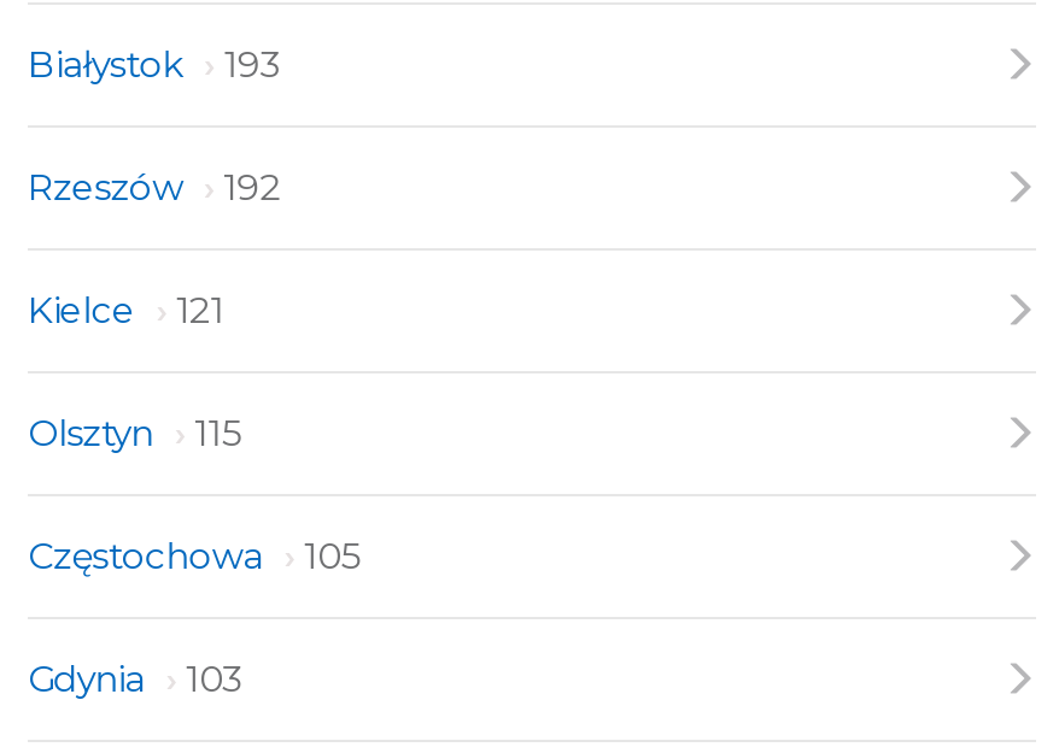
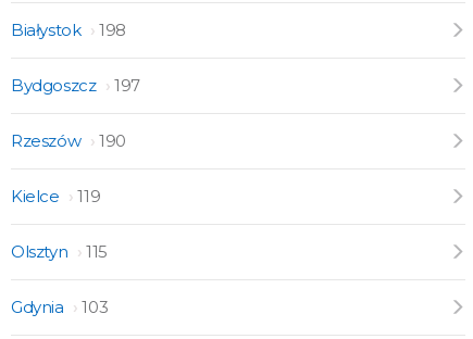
[224,41,281,87] 193 -> [11,20,140,96] 198 | Bydgoszcz | 197
[28,164,281,210] Rzeszów 192 -> [11,130,126,151] Rzeszów 190
moved [28,164,191,456] -> [11,130,85,262]: Rzeszów | Kielce | Olsztyn
[28,287,224,333] Kielce 121 -> [11,186,100,207] Kielce 119
[28,533,361,579] Częstochowa | 105 -> none

